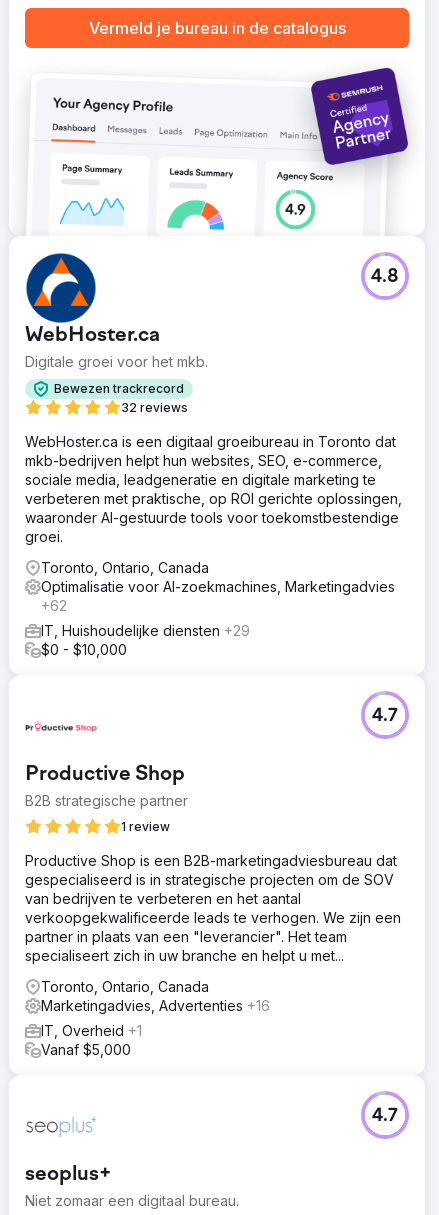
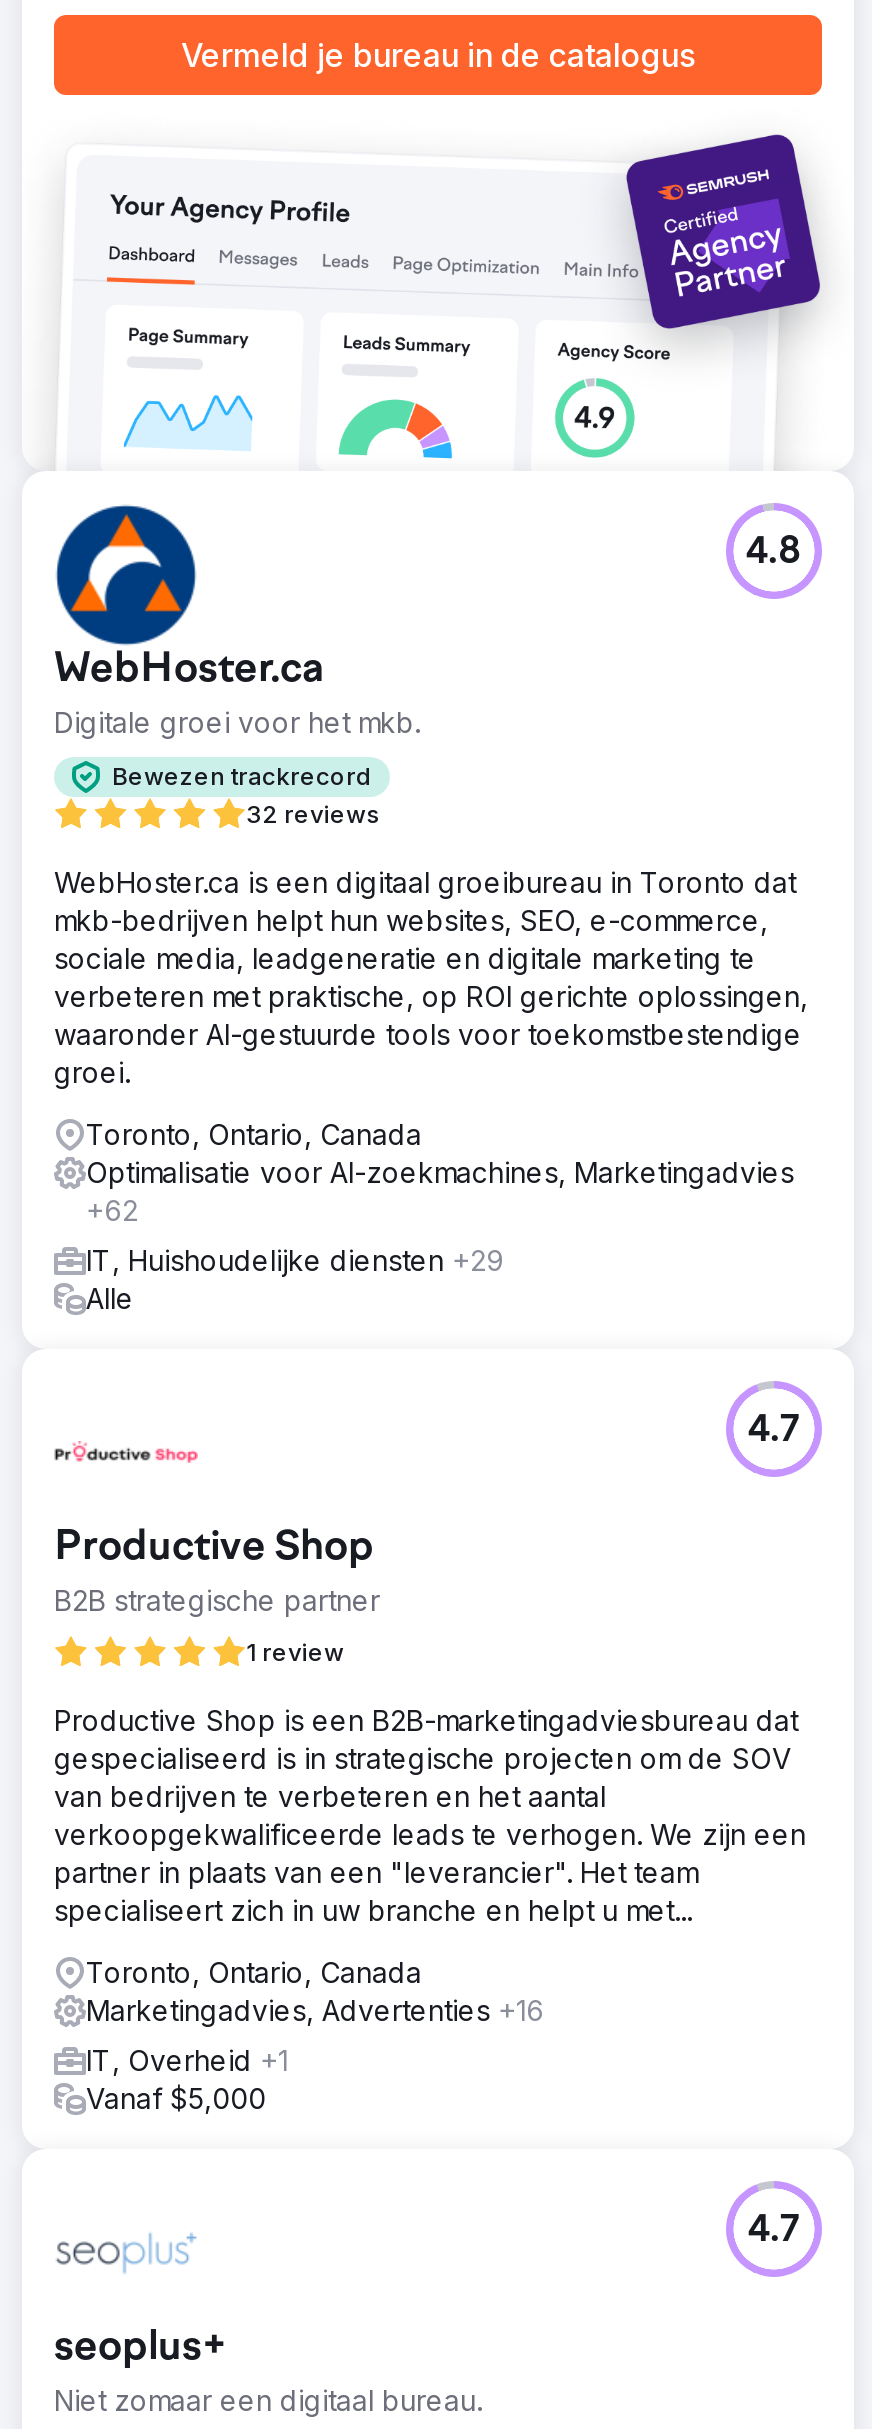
[41,641,127,658] $0 - $10,000 -> [86,1280,134,1314] Alle

